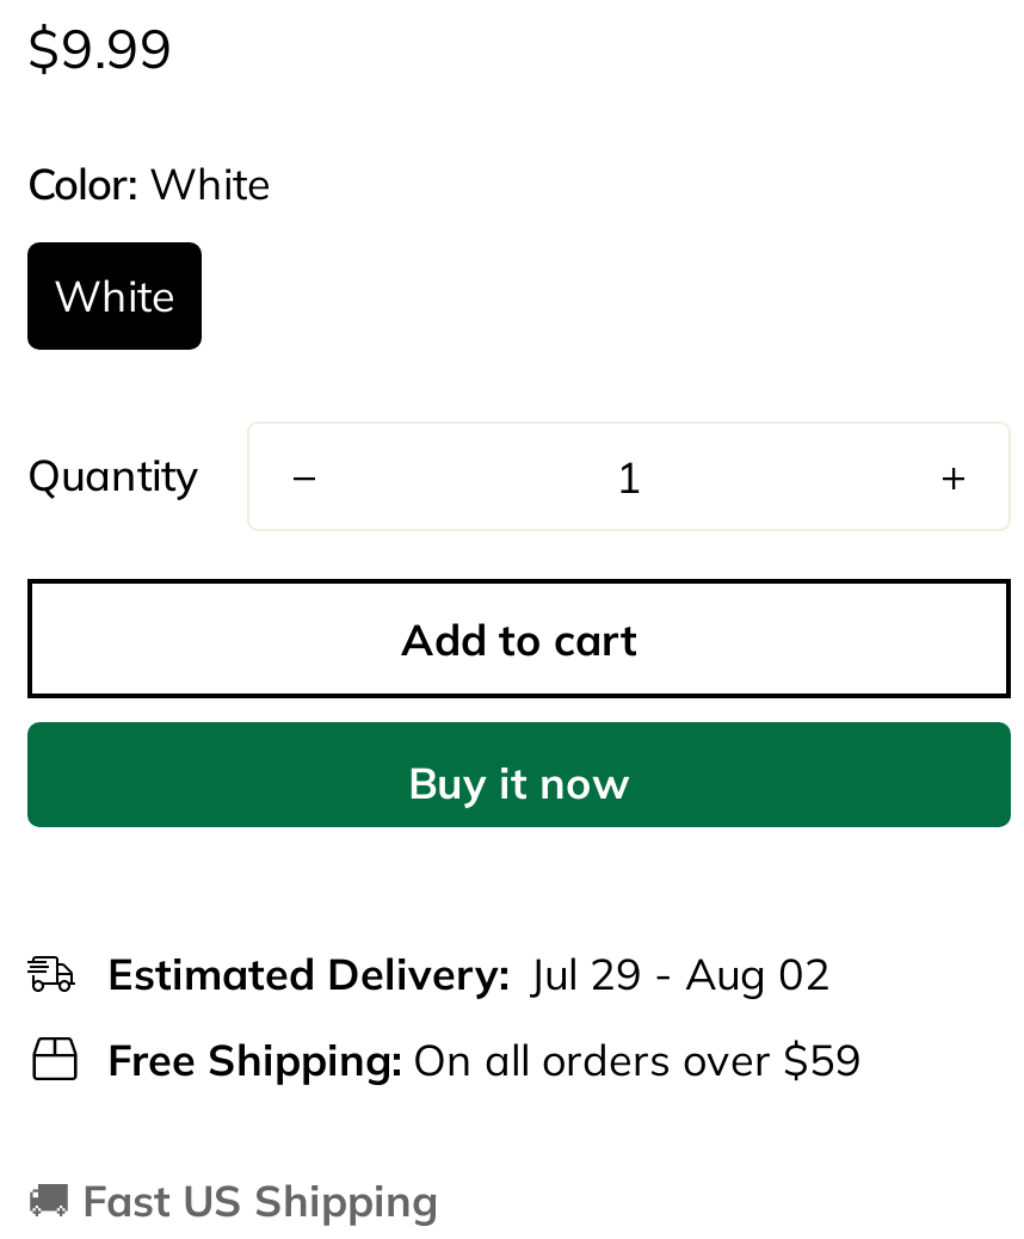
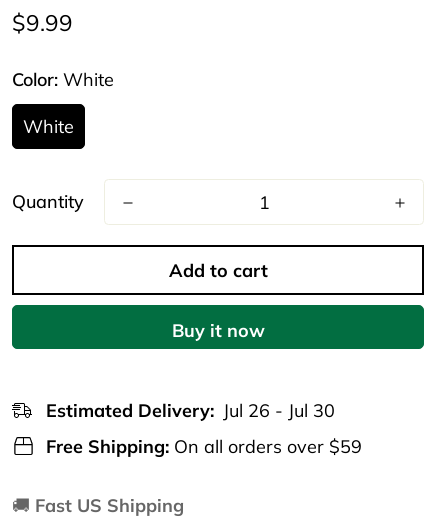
[107,946,831,1001] Estimated Delivery: Jul 29 - Aug 02 -> [45,399,334,422] Estimated Delivery: Jul 26 - Jul 30

